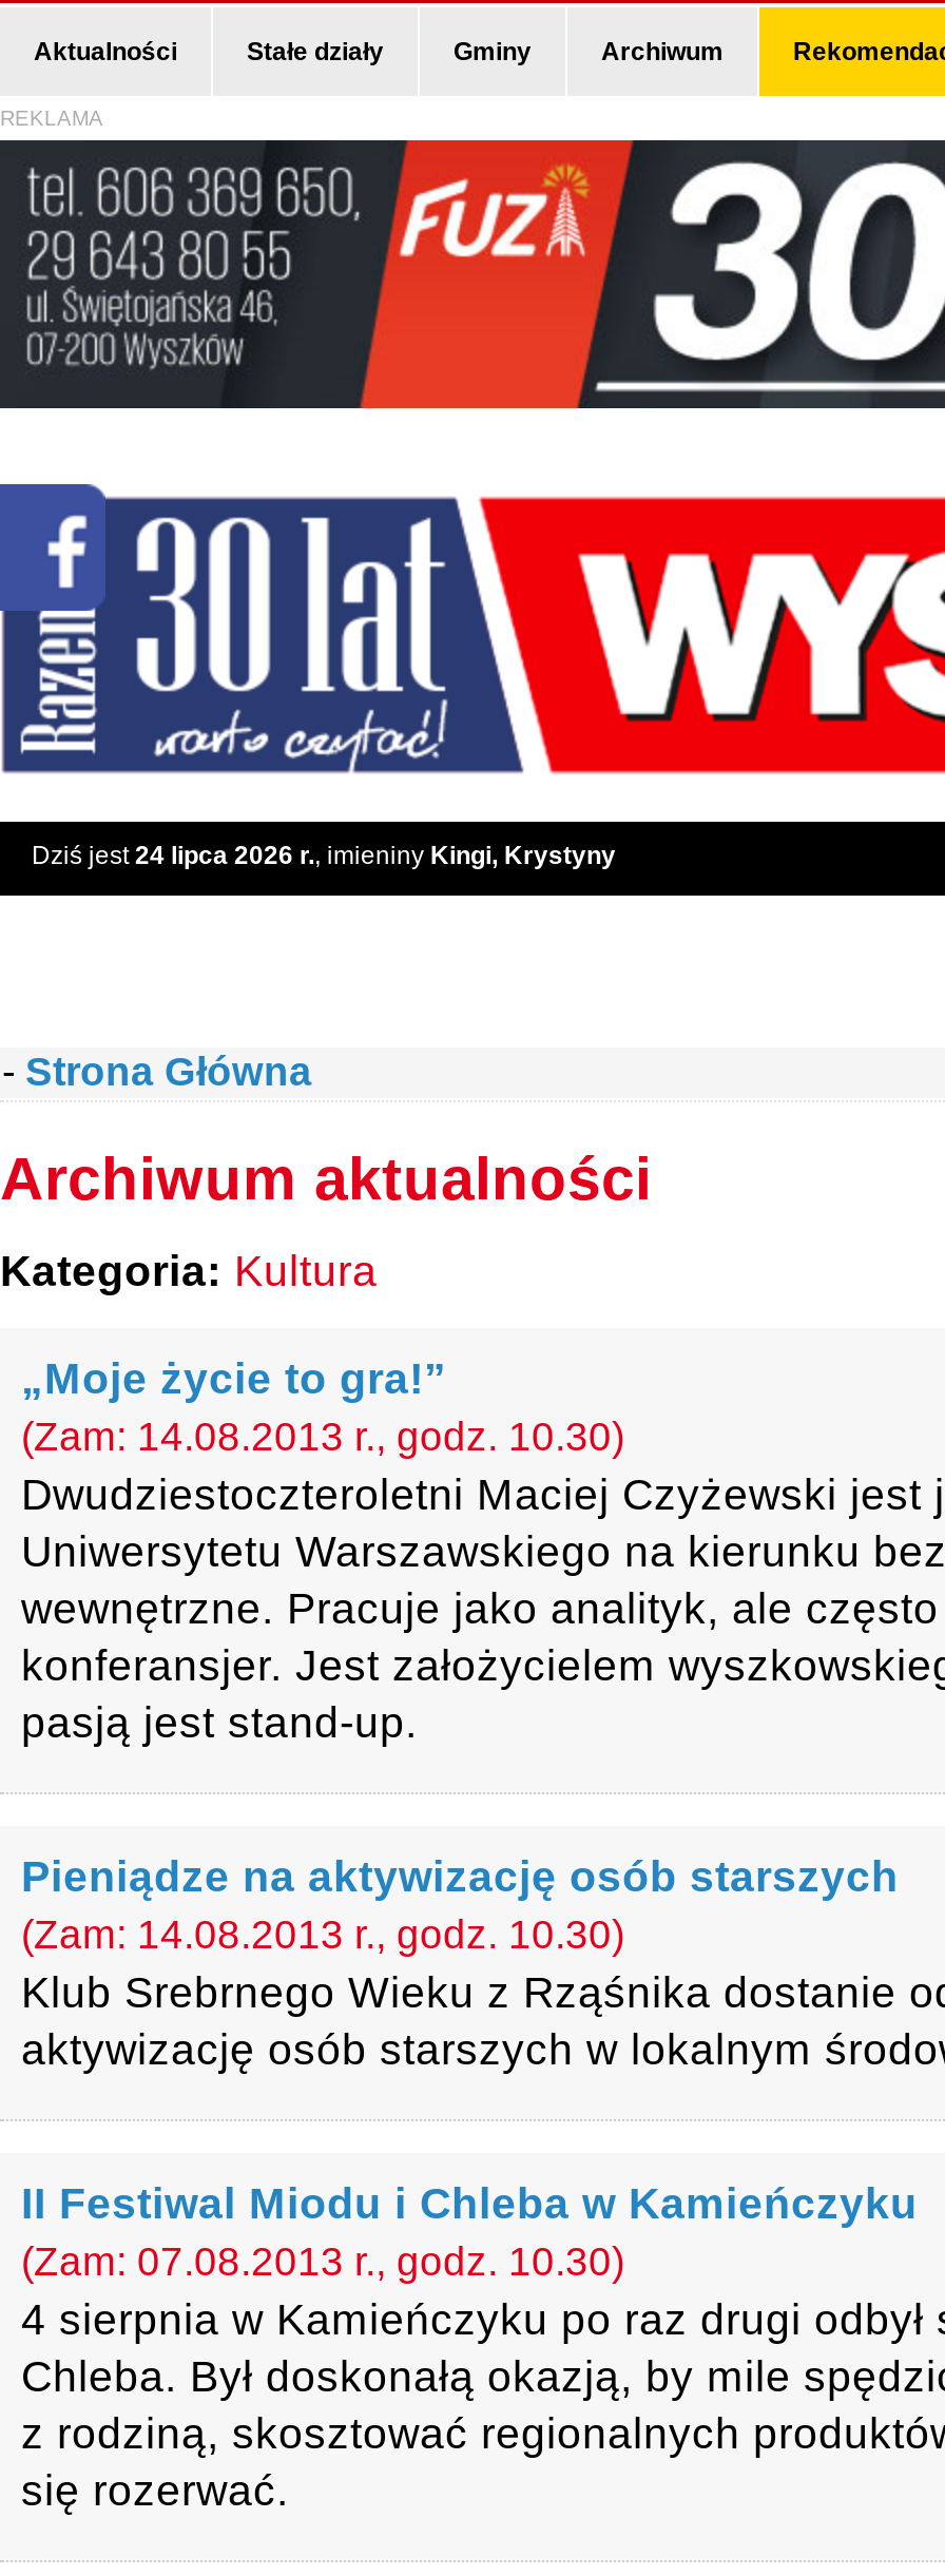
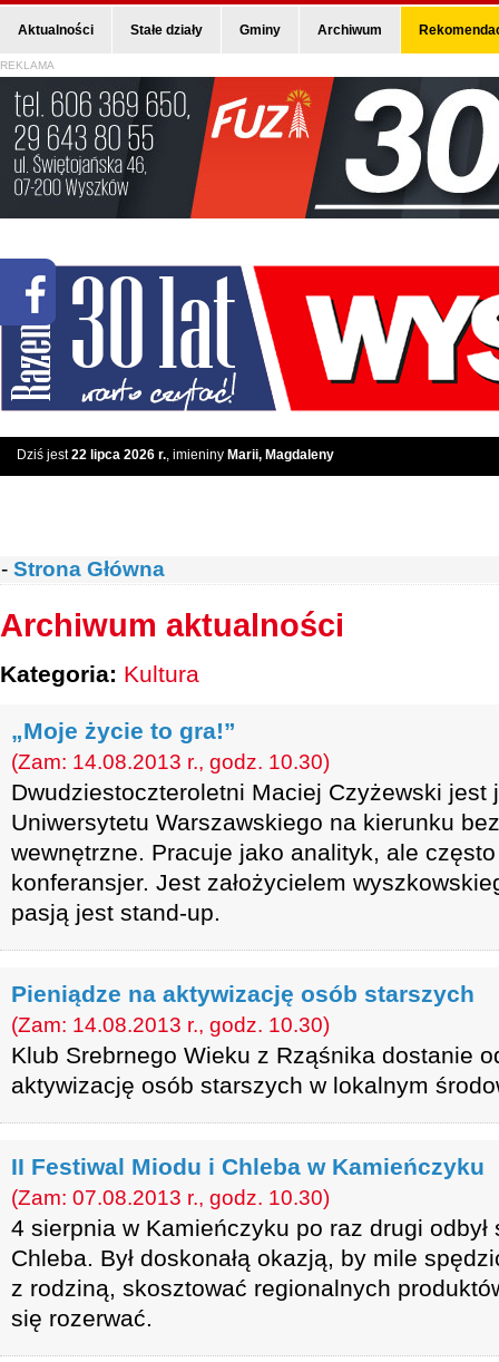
[32,841,616,870] Dziś jest 24 lipca 2026 r., imieniny Kingi, Krystyny -> [17,447,334,463] Dziś jest 22 lipca 2026 r., imieniny Marii, Magdaleny

